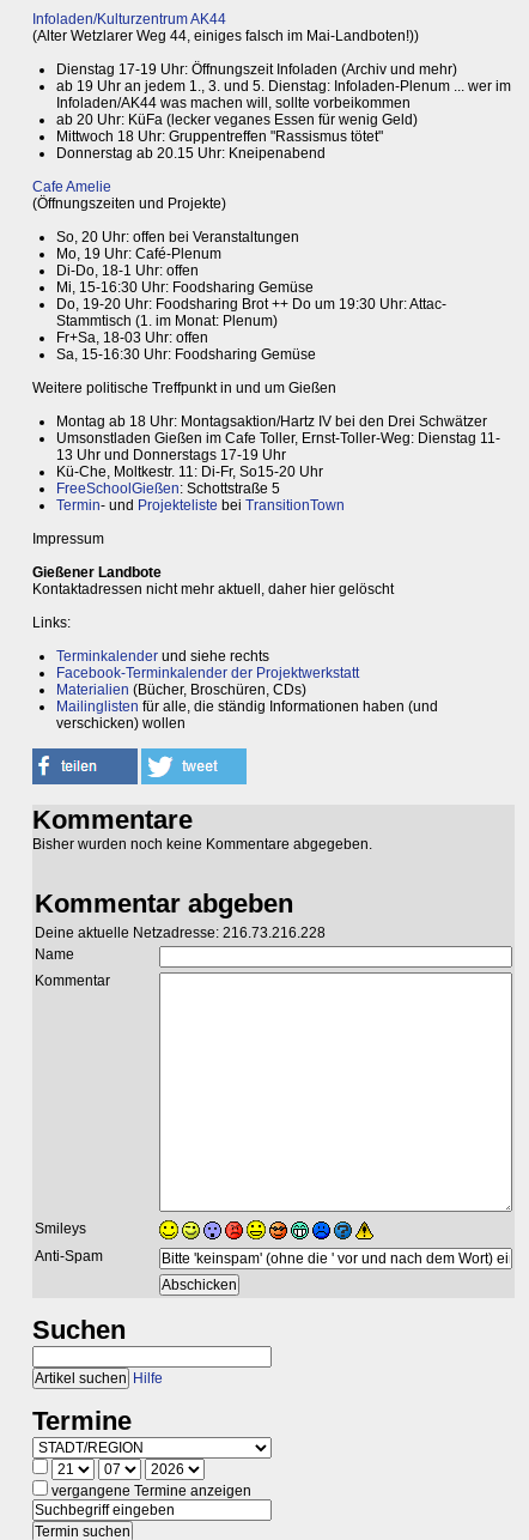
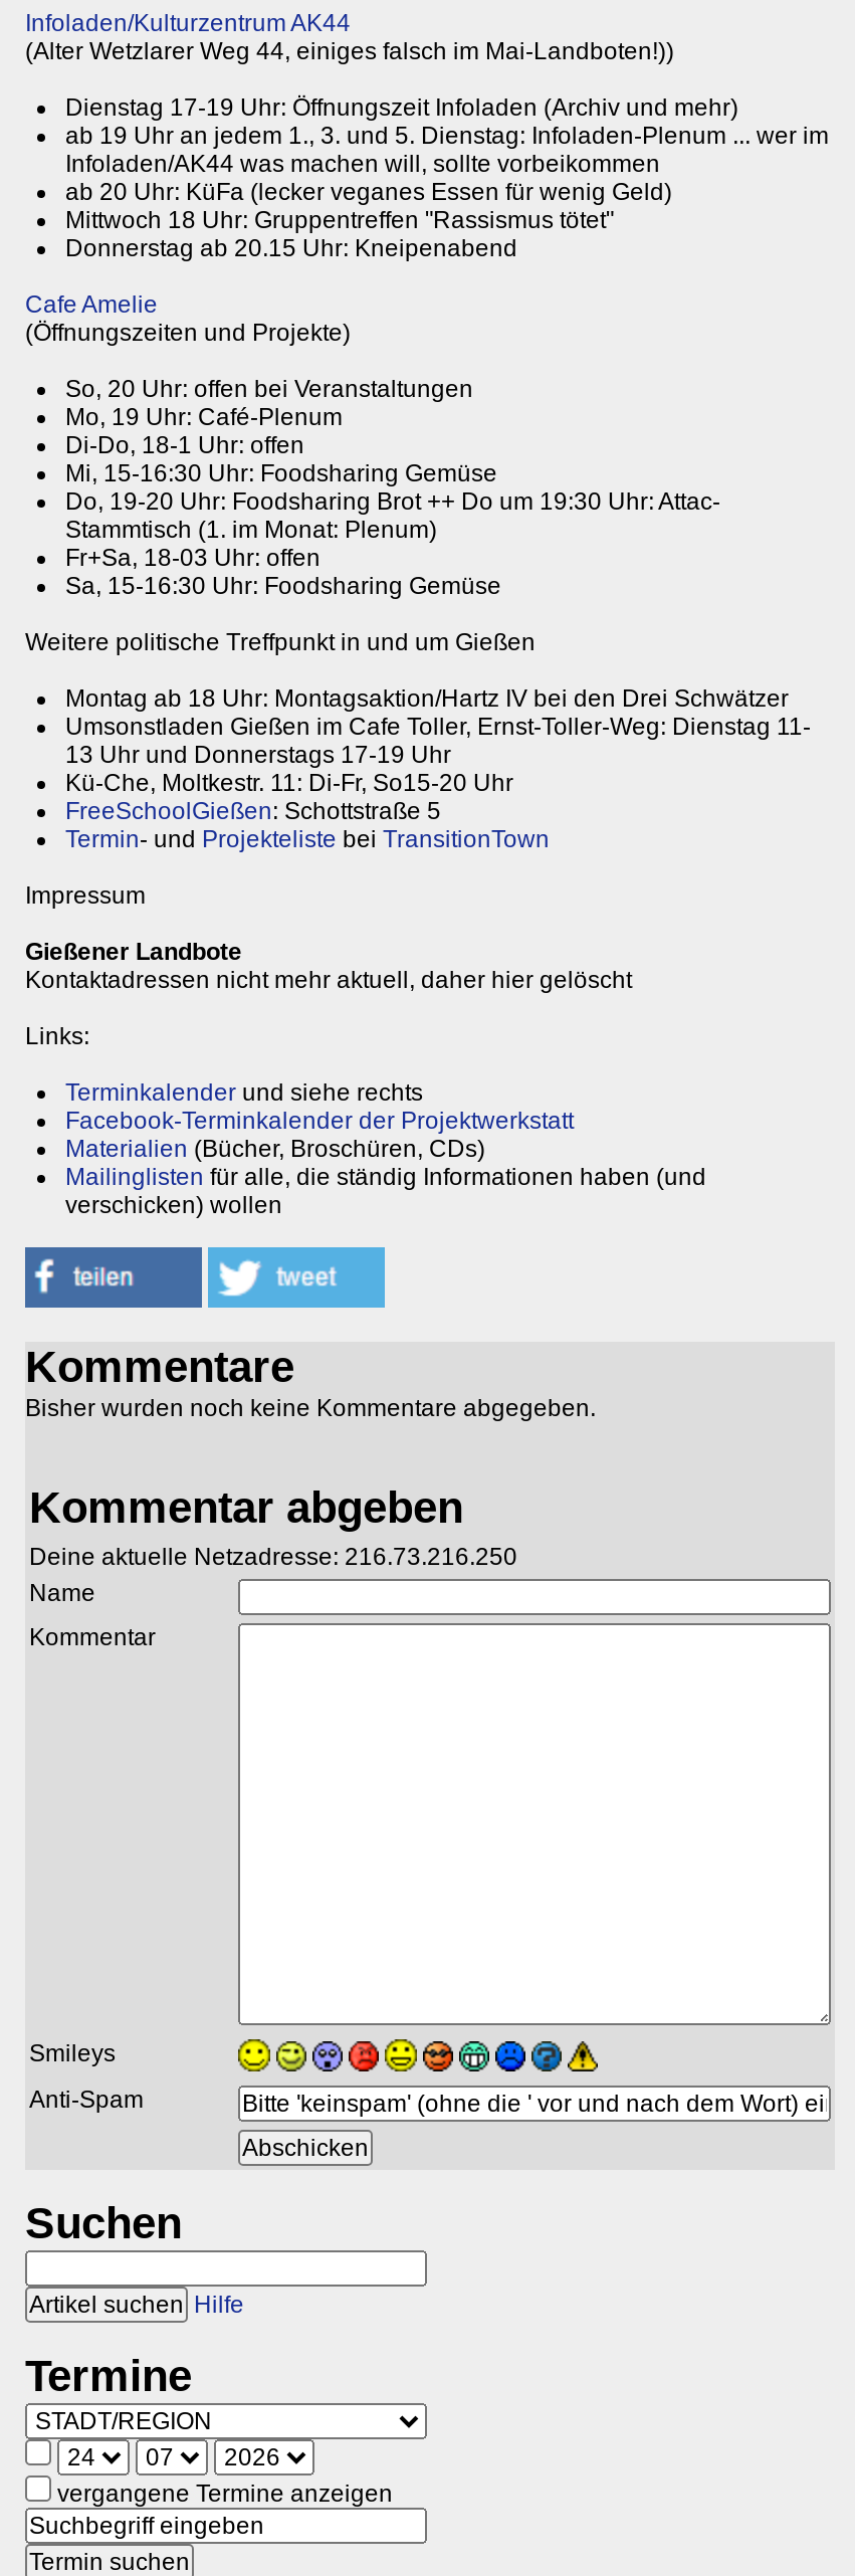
[35,925,326,942] Deine aktuelle Netzadresse: 216.73.216.228 -> [29,1544,517,1572] Deine aktuelle Netzadresse: 216.73.216.250

